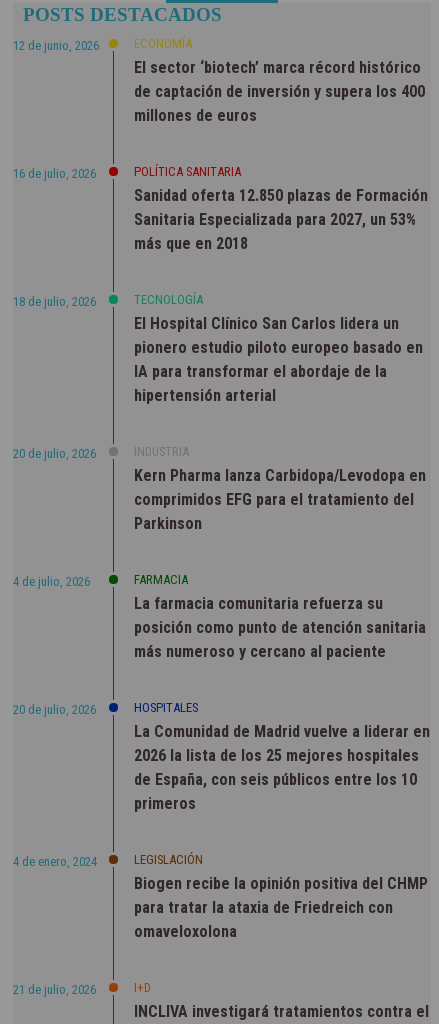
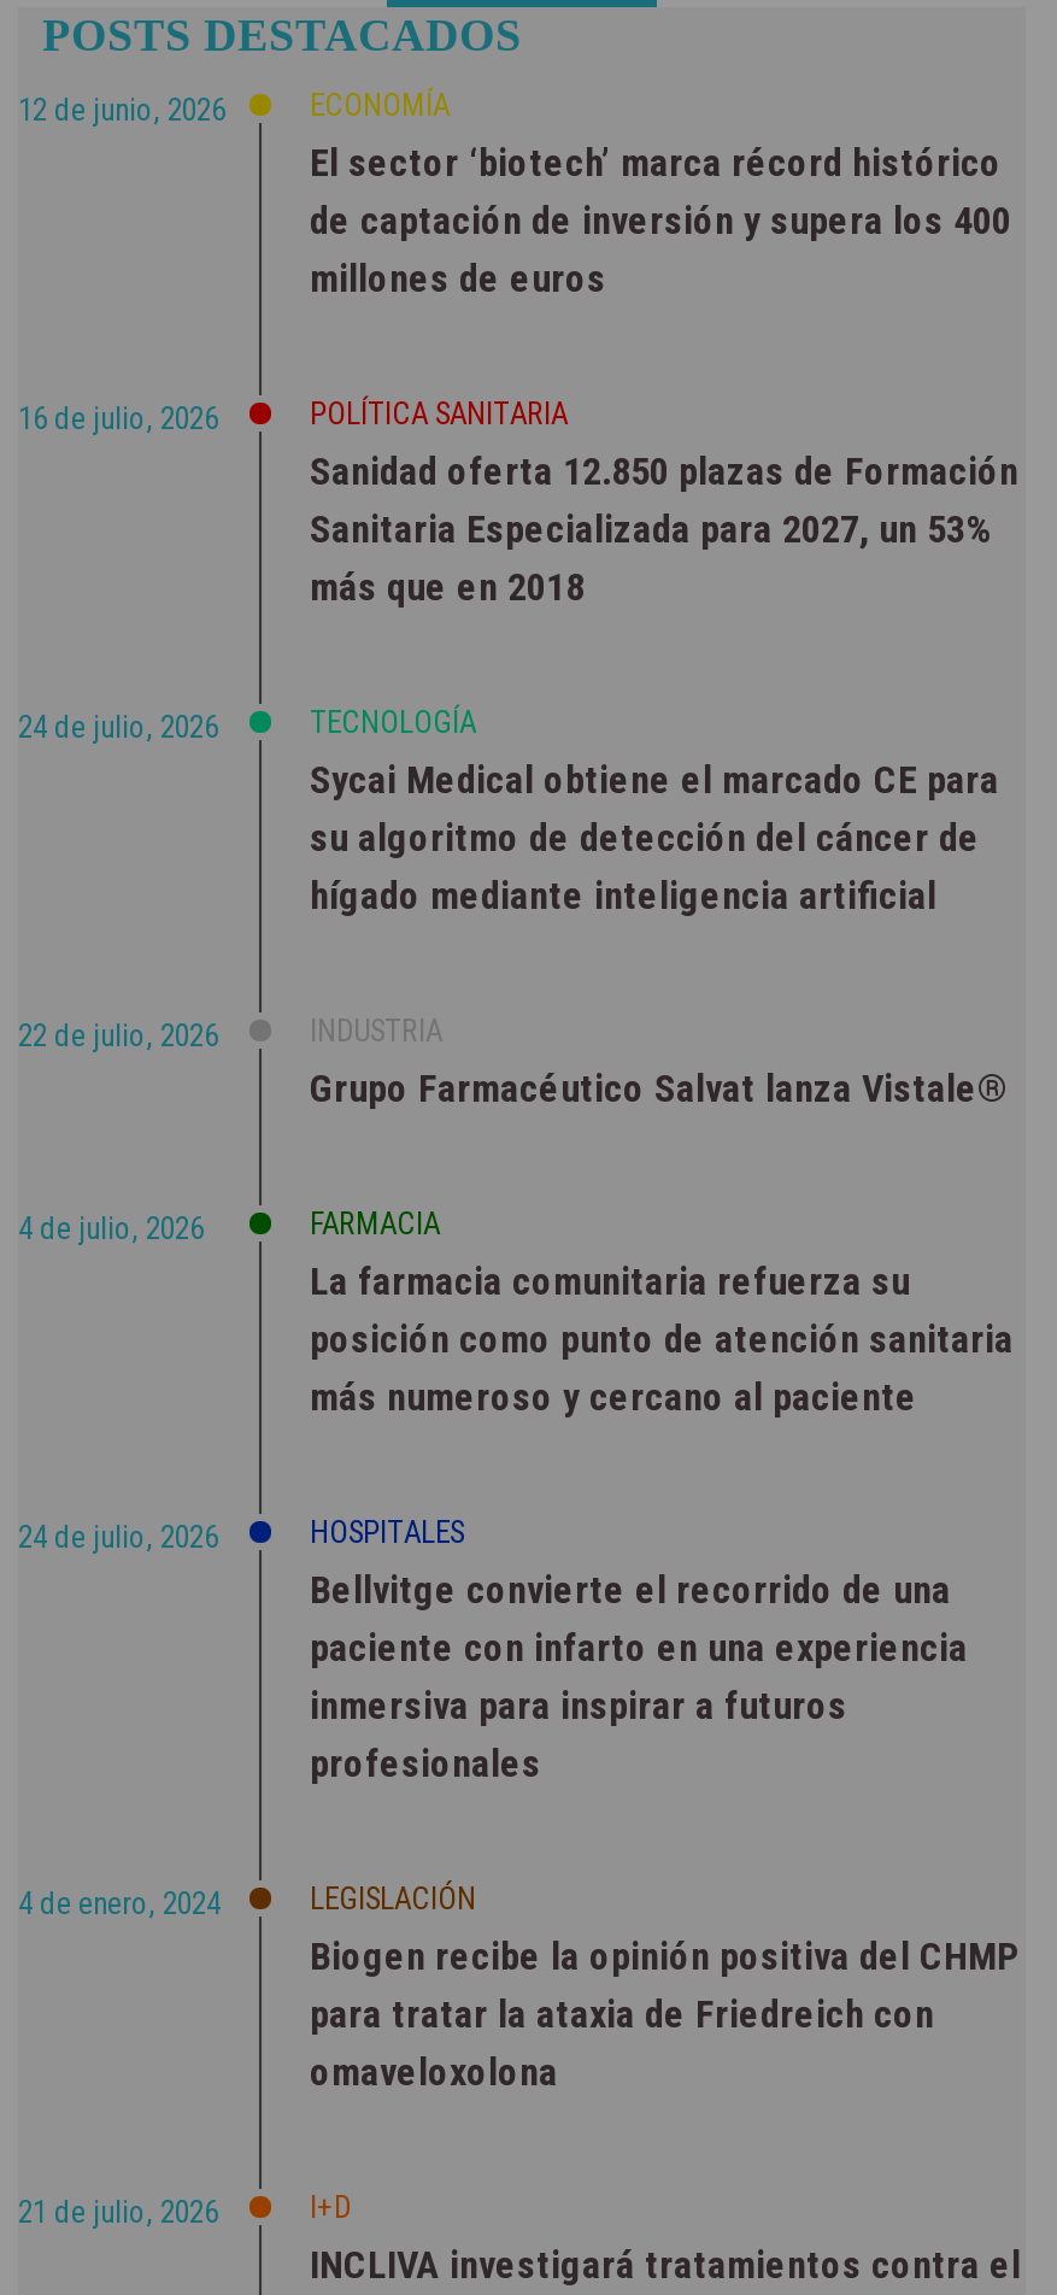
[13,294,96,309] 18 de julio, 2026 -> [18,709,218,745] 24 de julio, 2026
[134,314,423,405] El Hospital Clínico San Carlos lidera un | pionero estudio piloto europeo basado en | IA para transformar el abordaje de la | hipertensión arterial -> [310,757,999,918] Sycai Medical obtiene el marcado CE para | su algoritmo de detección del cáncer de | hígado mediante inteligencia artificial
[13,446,96,461] 20 de julio, 2026 -> [18,1017,218,1053] 22 de julio, 2026
[134,466,426,533] Kern Pharma lanza Carbidopa/Levodopa en | comprimidos EFG para el tratamiento del | Parkinson -> [310,1066,1009,1111] Grupo Farmacéutico Salvat lanza Vistale®
[13,702,96,717] 20 de julio, 2026 -> [18,1519,218,1555] 24 de julio, 2026
[134,722,430,813] La Comunidad de Madrid vuelve a liderar en | 2026 la lista de los 25 mejores hospitales | de España, con seis públicos entre los 10 | primeros -> [310,1567,968,1786] Bellvitge convierte el recorrido de una | paciente con infarto en una experiencia | inmersiva para inspirar a futuros | profesionales

